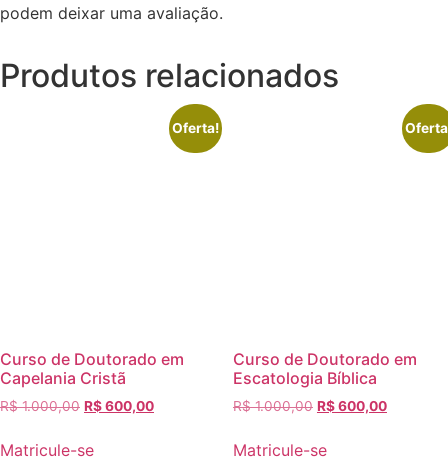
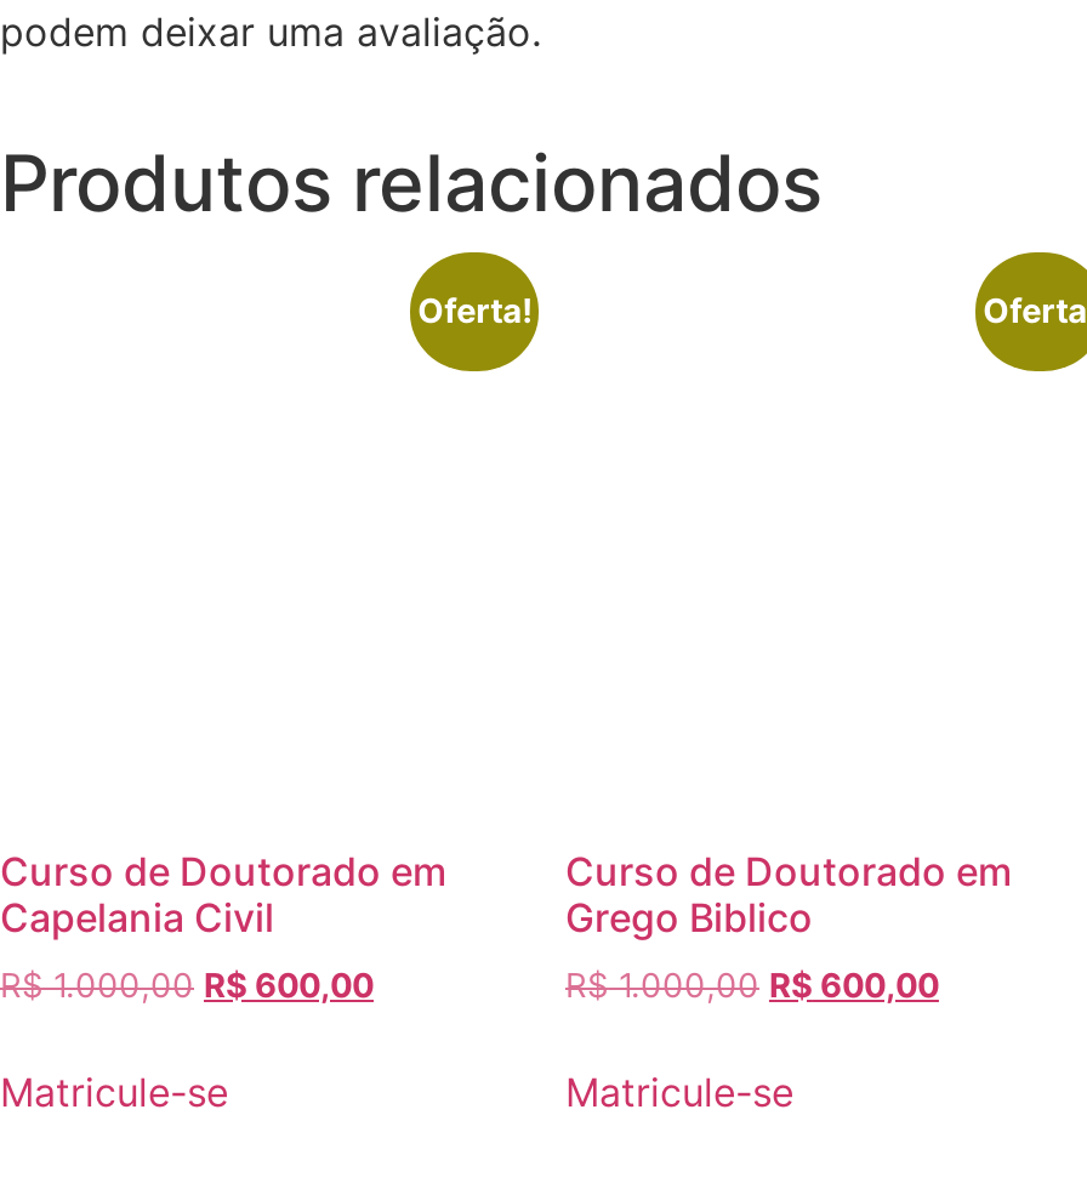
[0,368,126,388] Capelania Cristã -> [0,892,274,941] Capelania Civil
[233,368,377,388] Escatologia Bíblica -> [565,892,813,941] Grego Biblico

